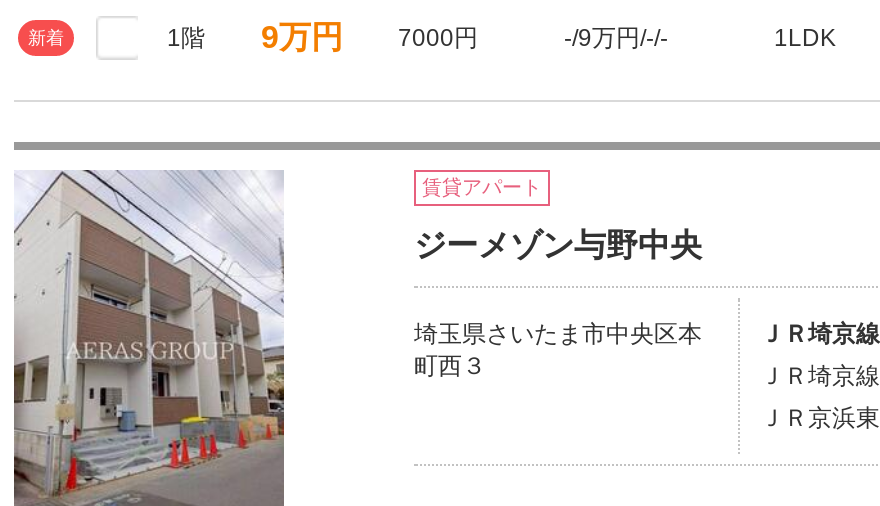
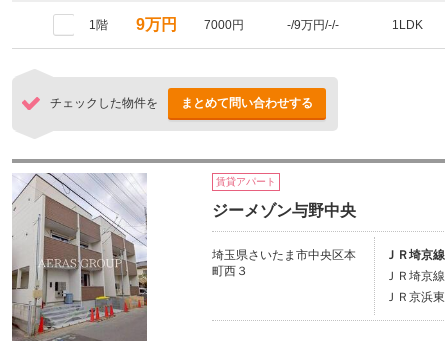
[28,28,64,48] 新着 -> none
none -> [50,96,313,110] チェックした物件を | まとめて問い合わせする

